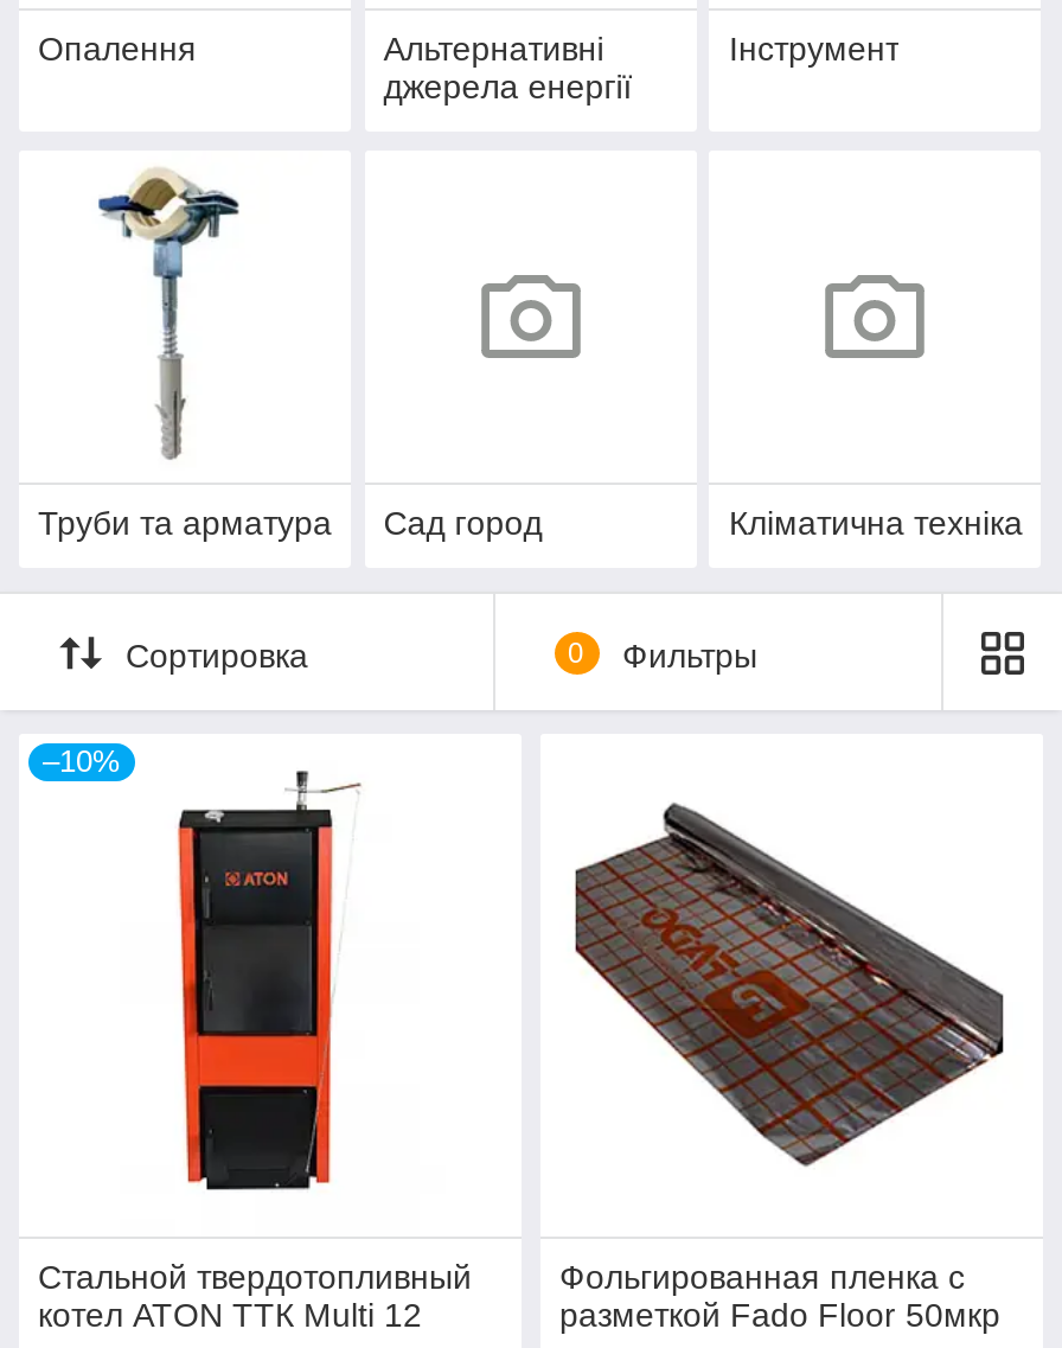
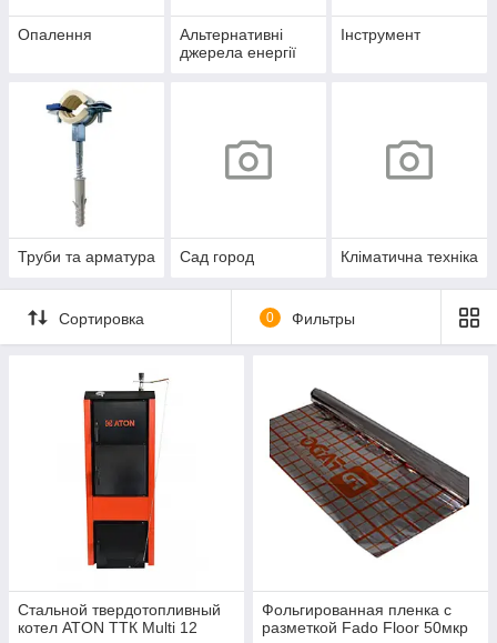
[43,744,121,780] –10% -> none

